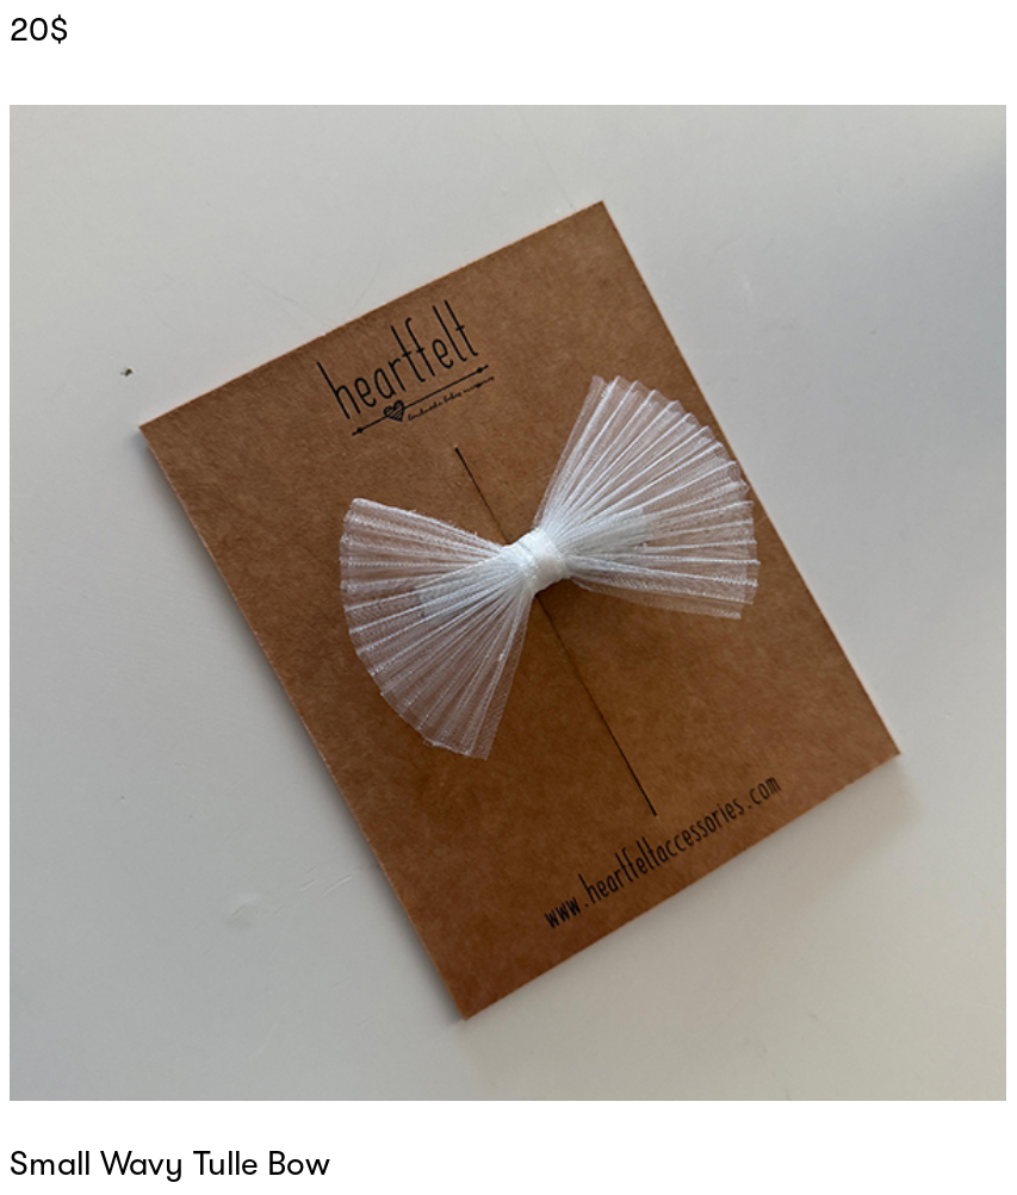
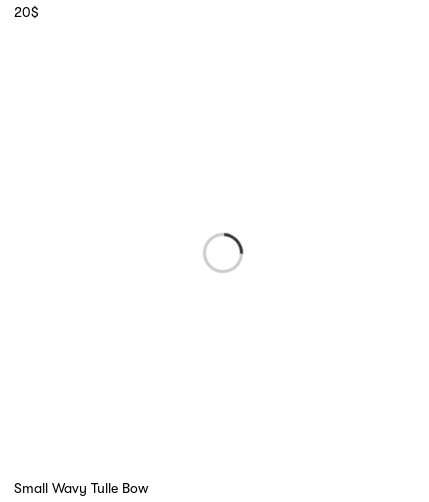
[10,105,1006,1101] [image] -> none

